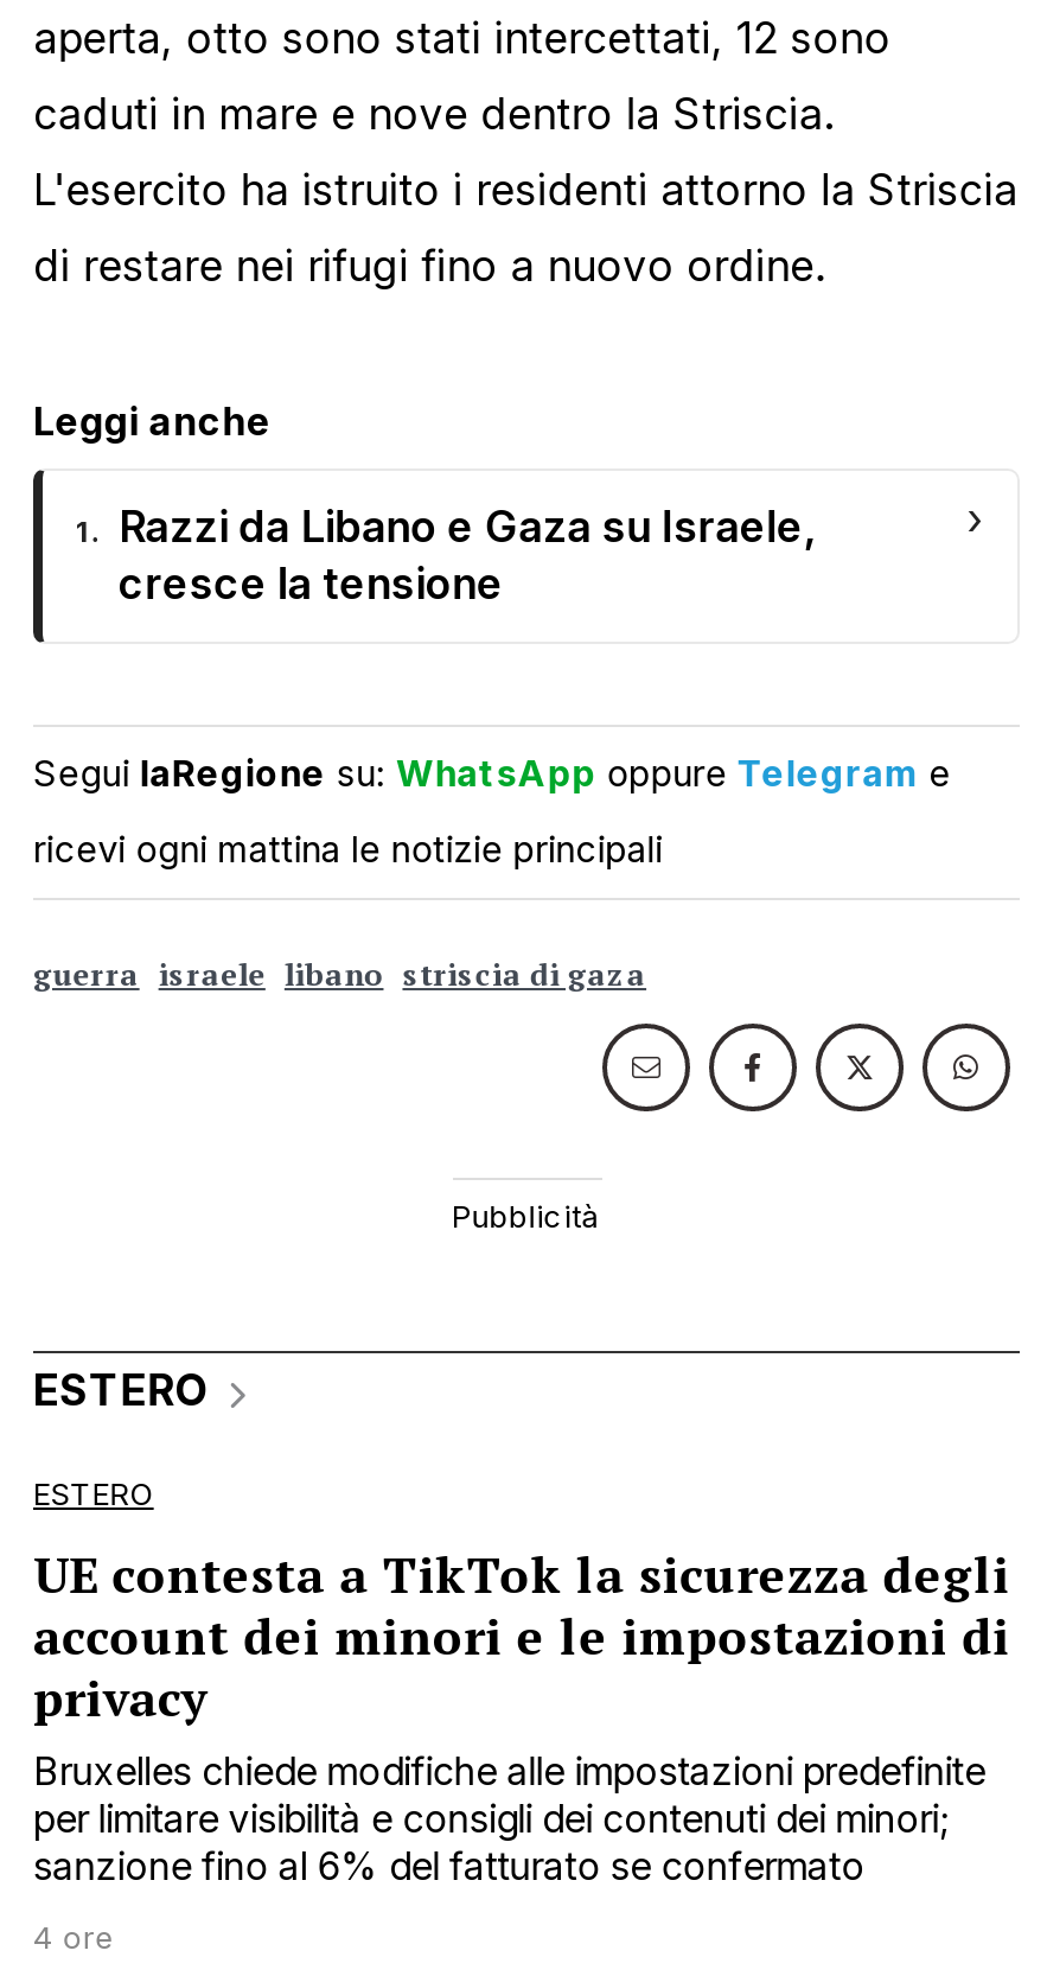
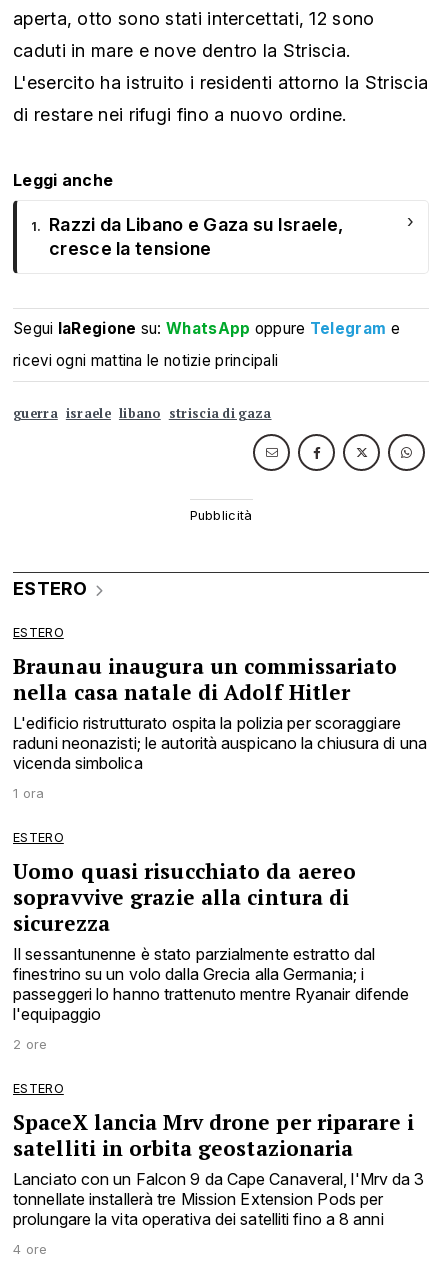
[33,1542,1010,1890] UE contesta a TikTok la sicurezza degli | account dei minori e le impostazioni di | privacy | Bruxelles chiede modifiche alle impostazioni predefinite | per limitare visibilità e consigli dei contenuti dei minori; | sanzione fino al 6% del fatturato se confermato -> [13,652,427,1229] Braunau inaugura un commissariato | nella casa natale di Adolf Hitler | L'edificio ristrutturato ospita la polizia per scoraggiare | raduni neonazisti; le autorità auspicano la chiusura di una | vicenda simbolica | 1 ora | ESTERO | Uomo quasi risucchiato da aereo | sopravvive grazie alla cintura di | sicurezza | Il sessantunenne è stato parzialmente estratto dal | finestrino su un volo dalla Grecia alla Germania; i | passeggeri lo hanno trattenuto mentre Ryanair difende | l'equipaggio | 2 ore | ESTERO | SpaceX lancia Mrv drone per riparare i | satelliti in orbita geostazionaria | Lanciato con un Falcon 9 da Cape Canaveral, l'Mrv da 3 | tonnellate installerà tre Mission Extension Pods per | prolungare la vita operativa dei satelliti fino a 8 anni

